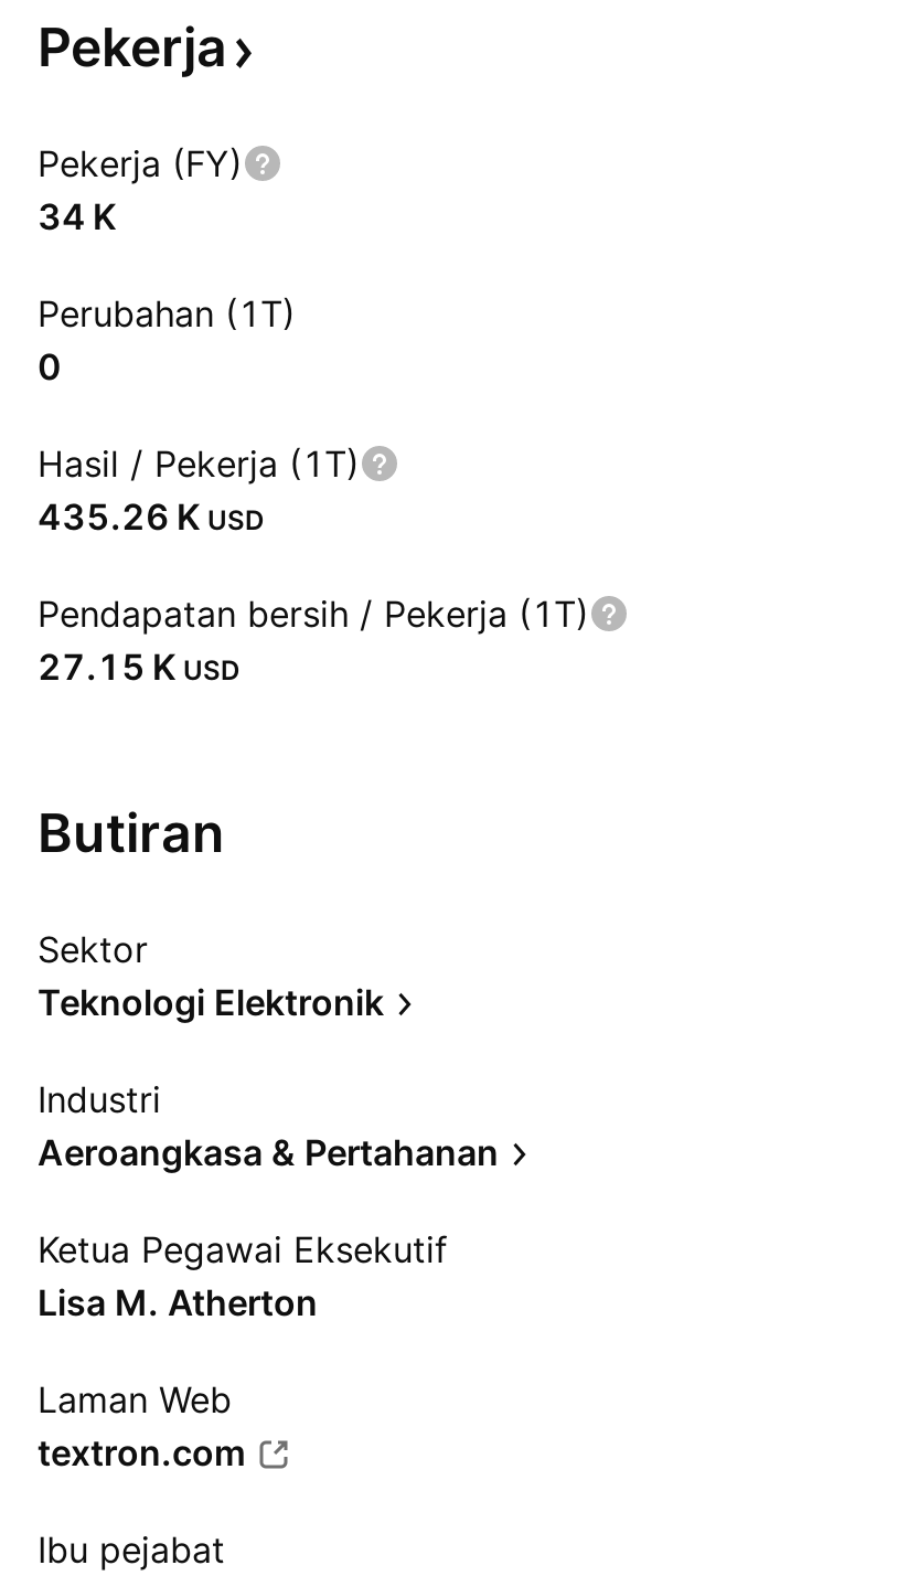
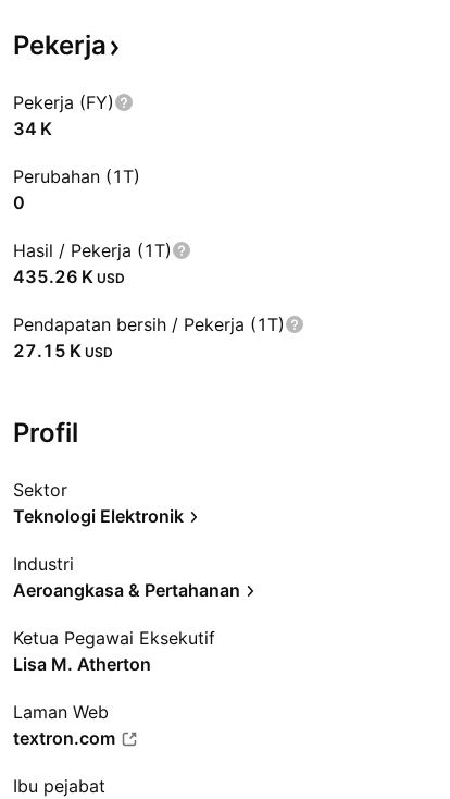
[38,801,225,865] Butiran -> [13,417,78,448] Profil

